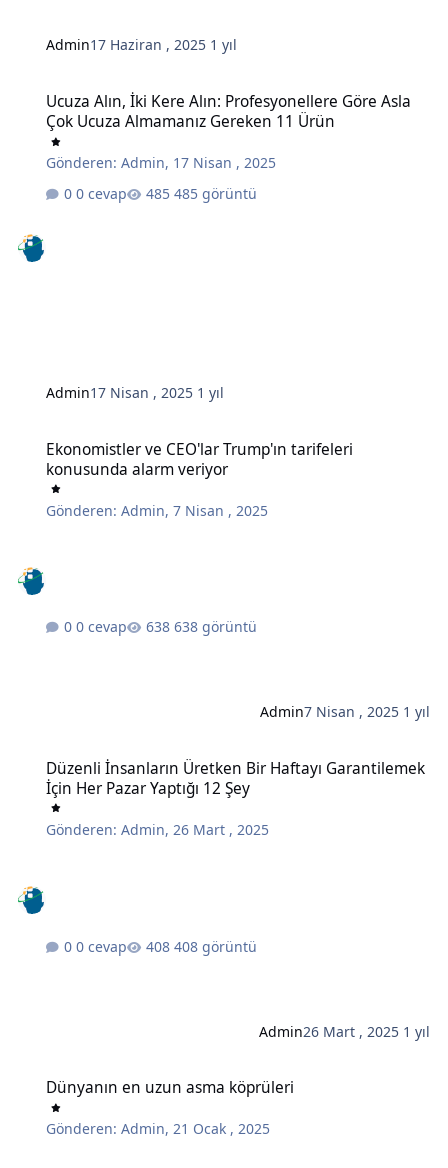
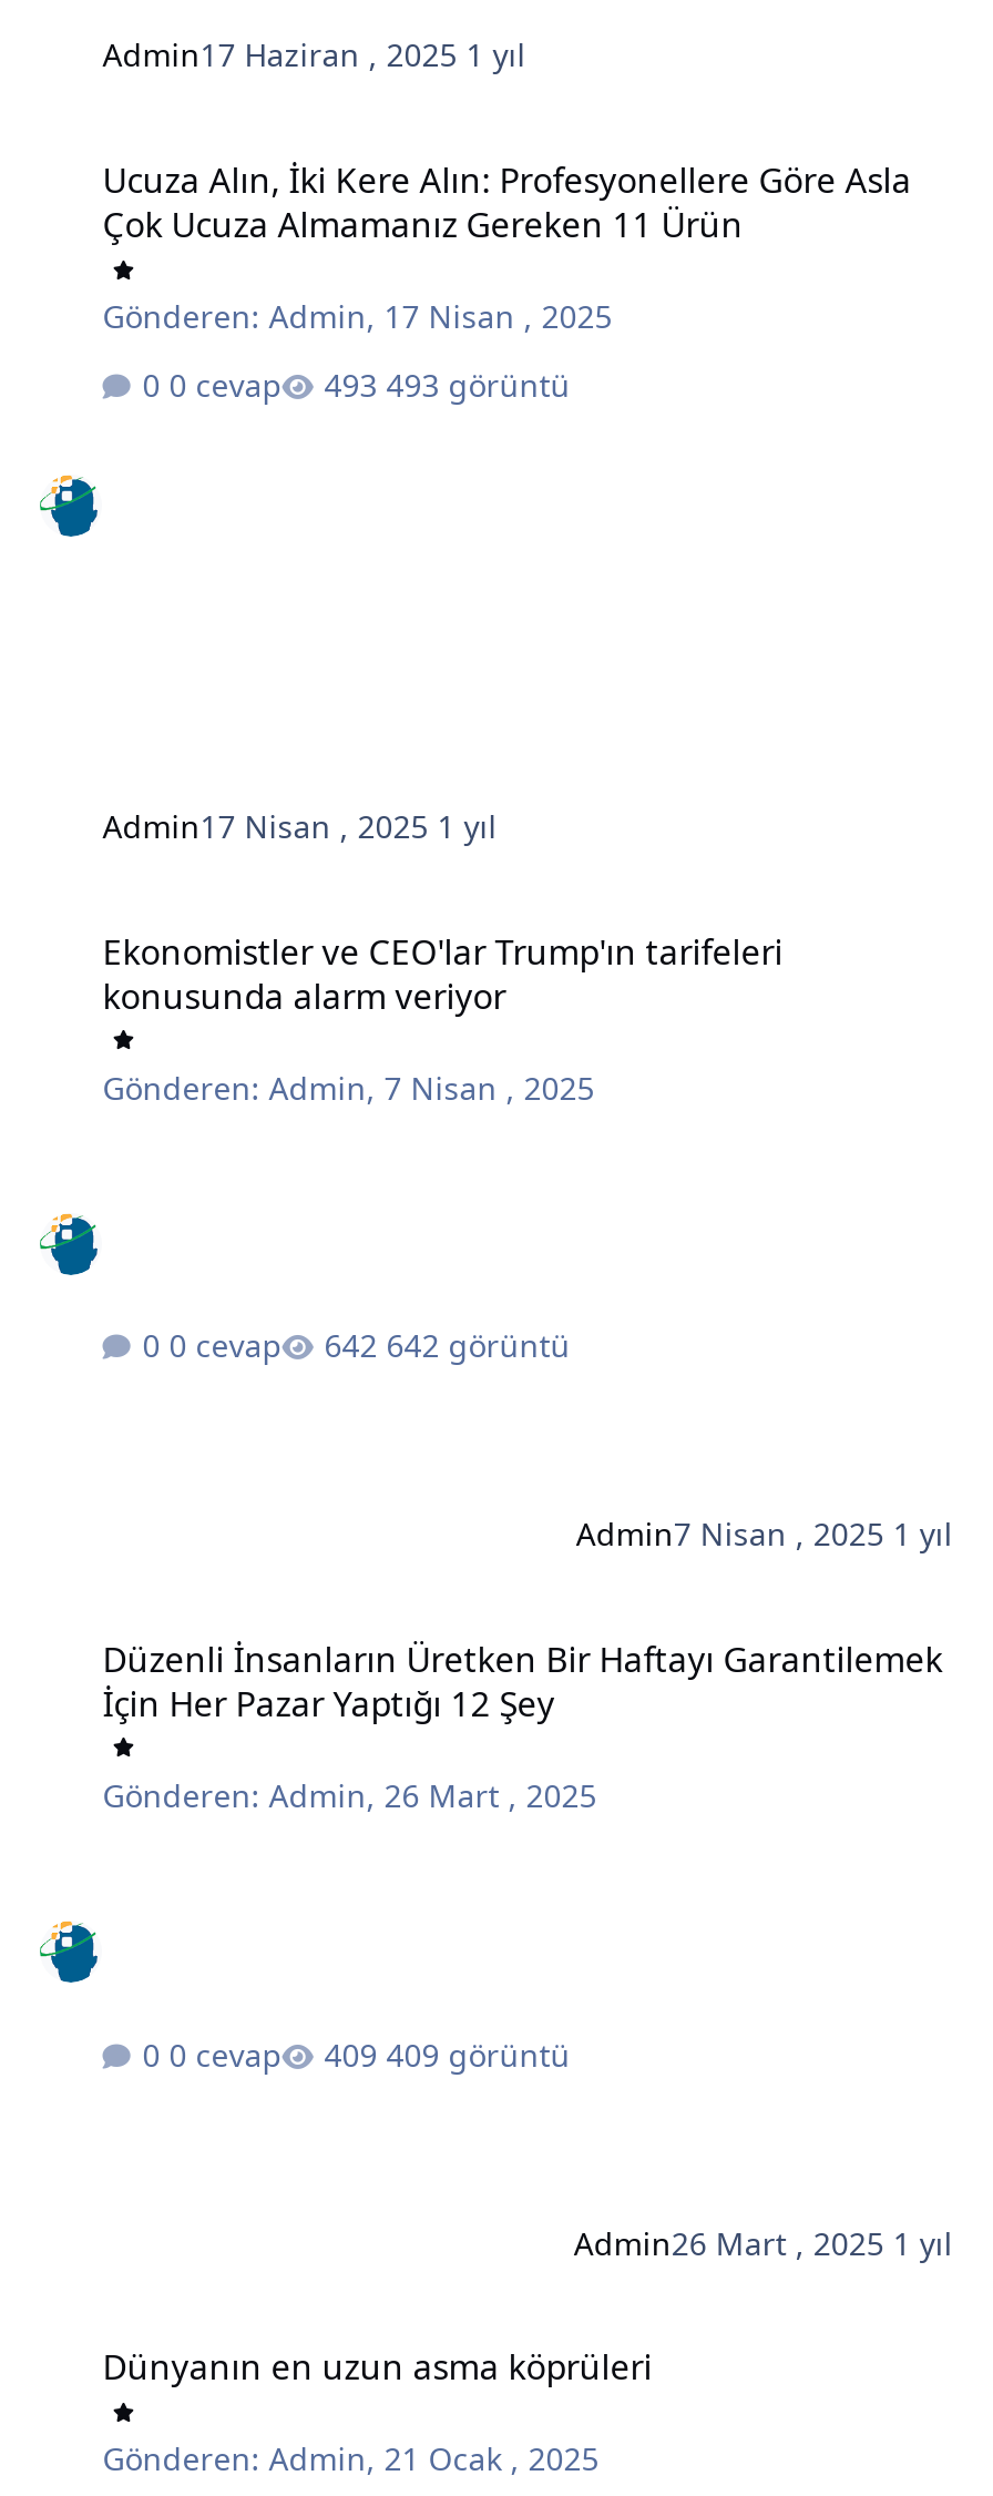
[174,184,257,203] 485 görüntü -> [386,365,570,407] 493 görüntü
[174,617,257,636] 638 görüntü -> [386,1324,570,1367] 642 görüntü
[174,937,257,956] 408 görüntü -> [386,2033,570,2075] 409 görüntü

